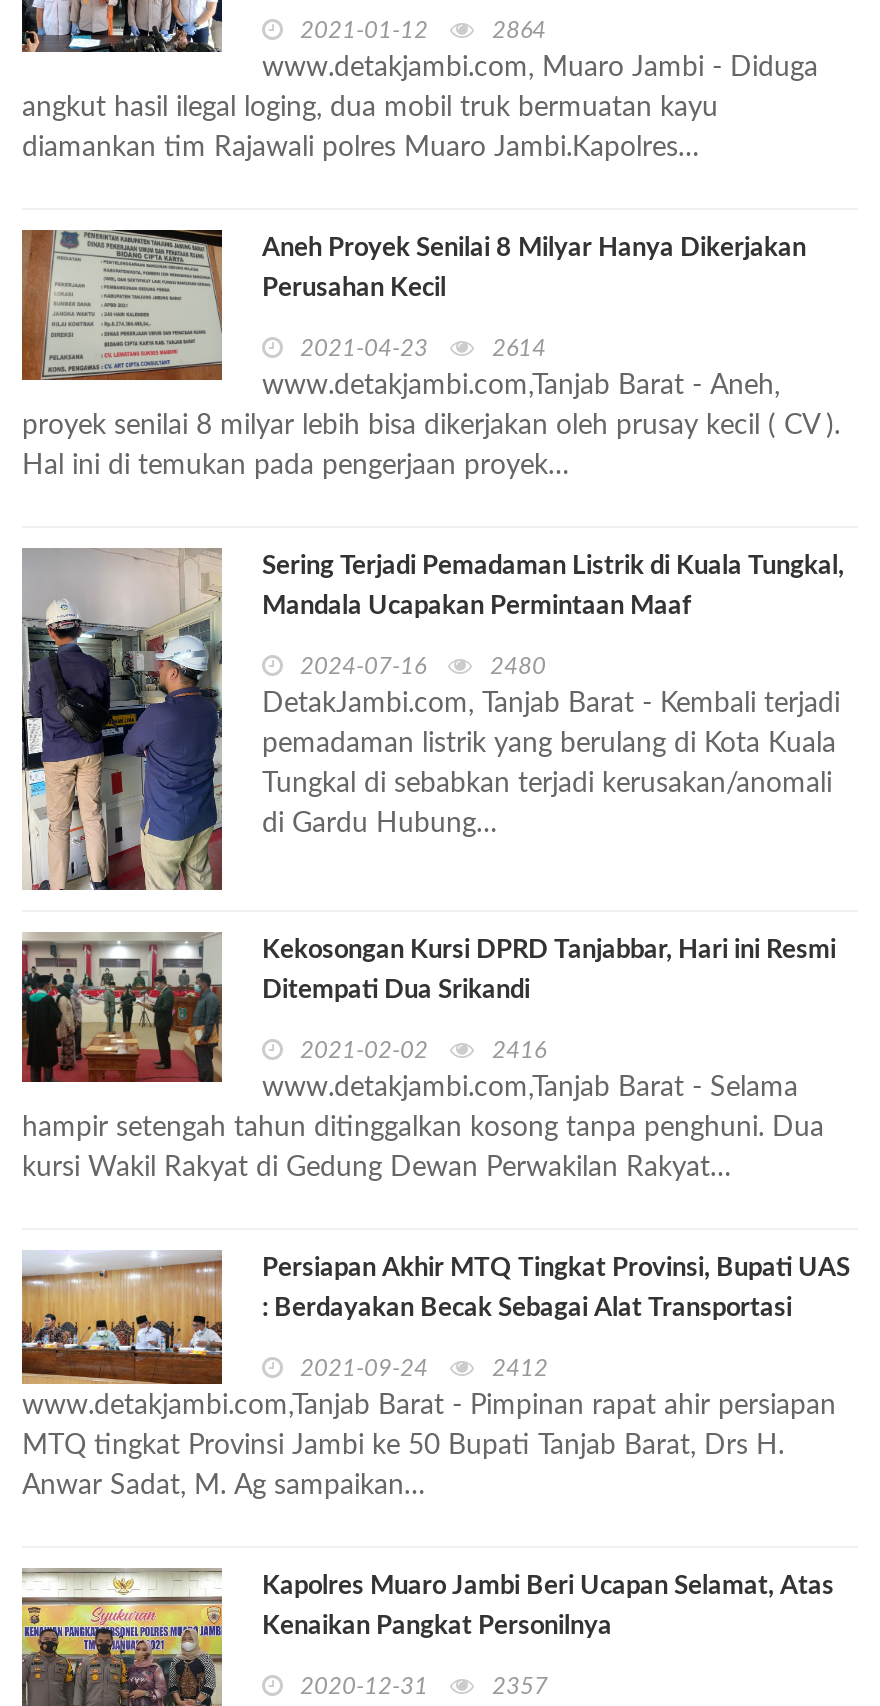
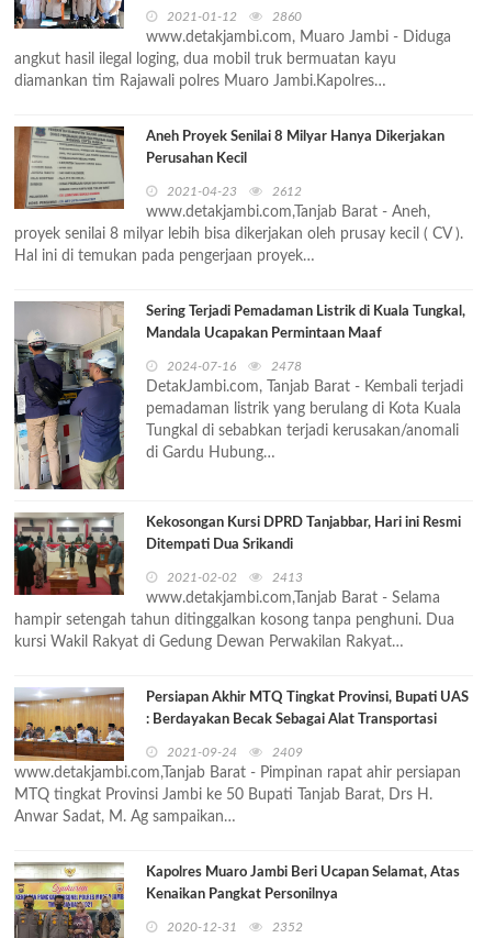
[492,18,546,42] 2864 -> [272,10,302,23] 2860
[492,336,546,360] 2614 -> [272,185,302,198] 2612
[490,654,546,678] 2480 -> [271,360,302,373] 2478
[492,1038,546,1062] 2416 -> [272,571,303,584] 2413
[492,1356,548,1380] 2412 -> [272,746,303,759] 2409
[492,1674,548,1698] 2357 -> [272,920,303,934] 2352

